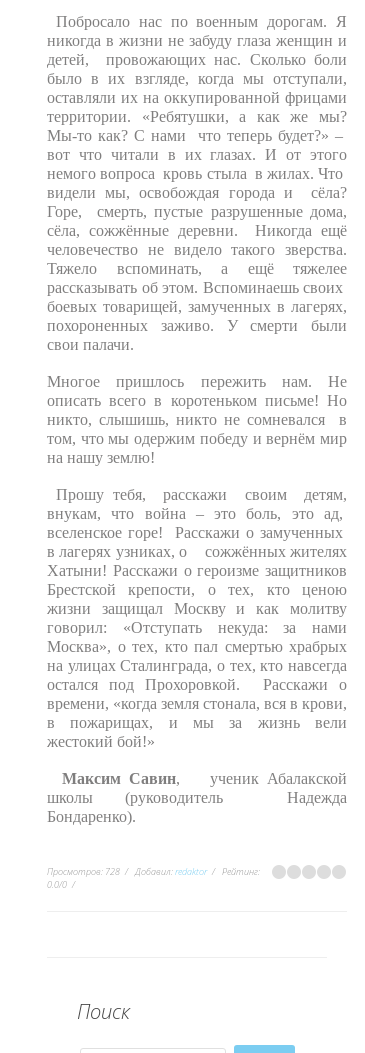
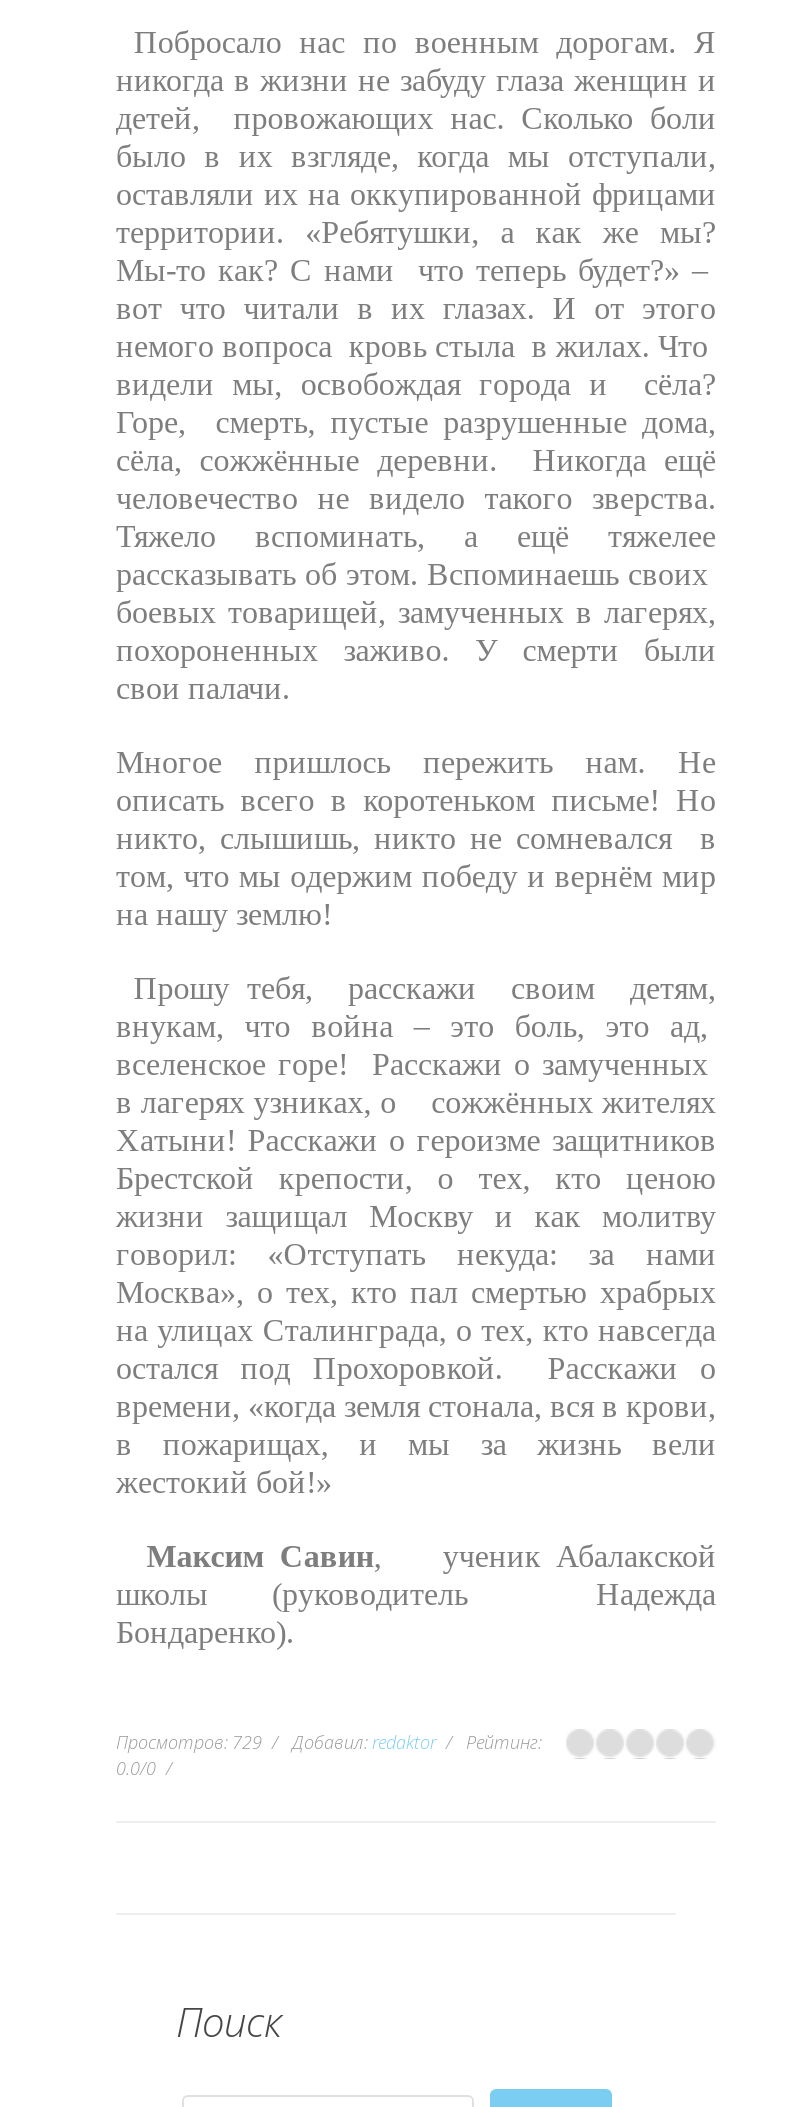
[47,864,258,877] Просмотров 728 Добавил redaktor Рейтинг -> [116,1728,538,1754] Просмотров 729 Добавил redaktor Рейтинг

